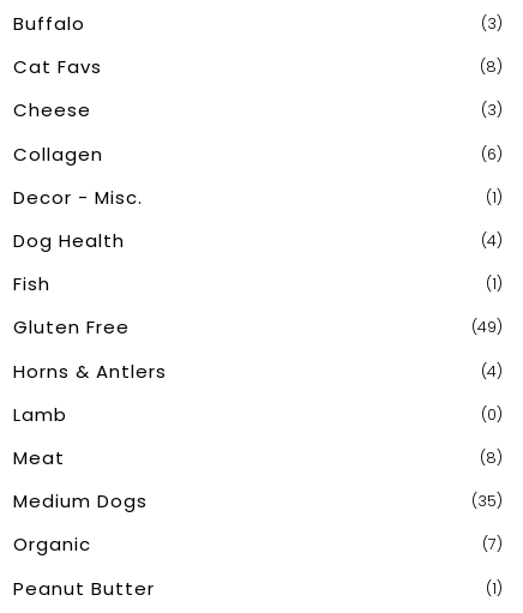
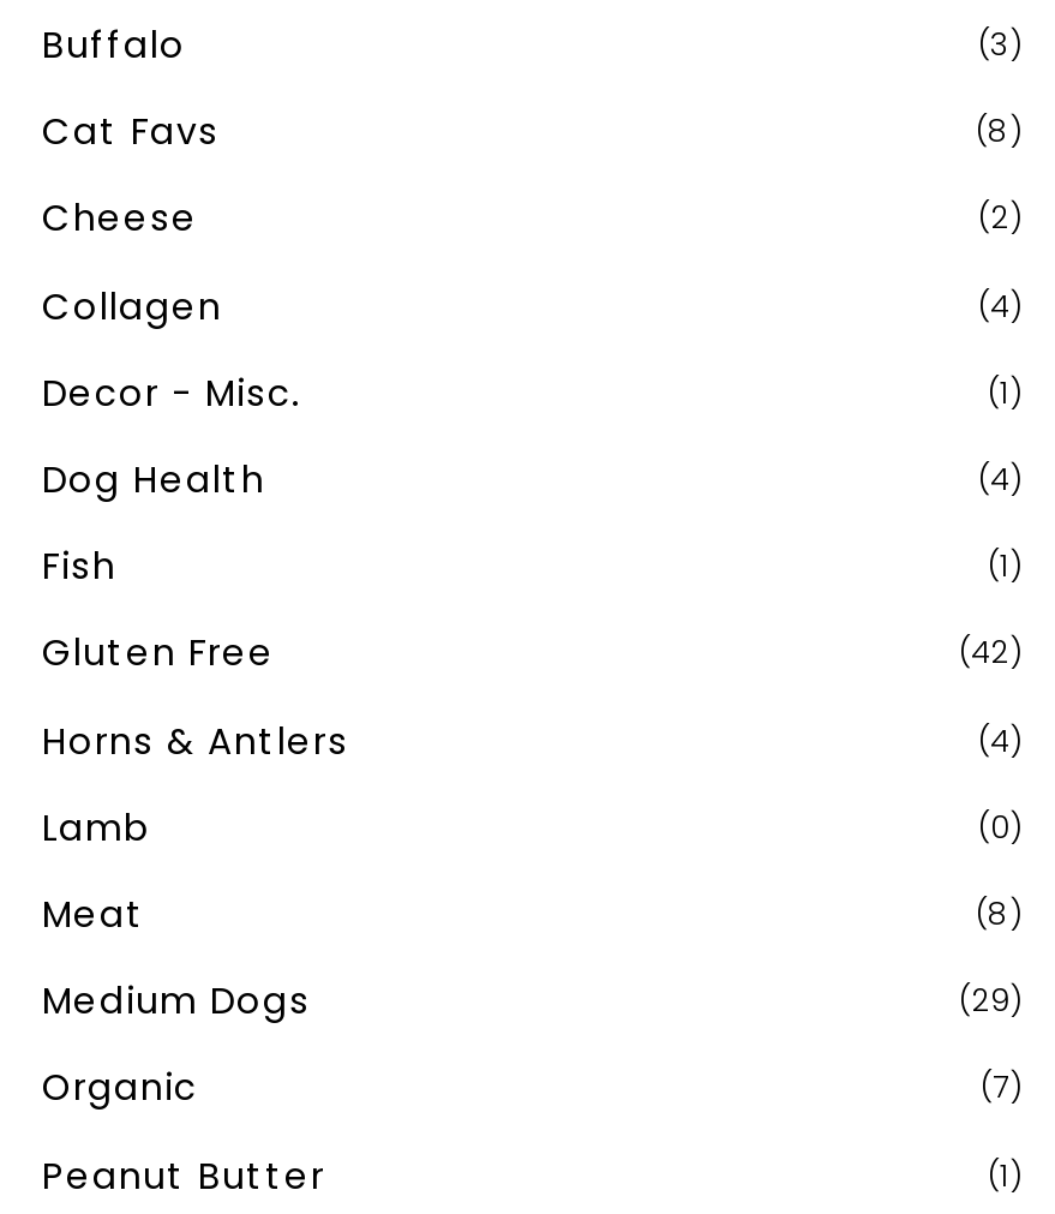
[481,100,503,121] (3) -> [978,198,1021,239] (2)
[481,143,503,164] (6) -> [978,285,1021,326] (4)
[471,317,503,338] (49) -> [959,633,1021,673] (42)
[471,491,503,511] (35) -> [959,980,1021,1021] (29)

